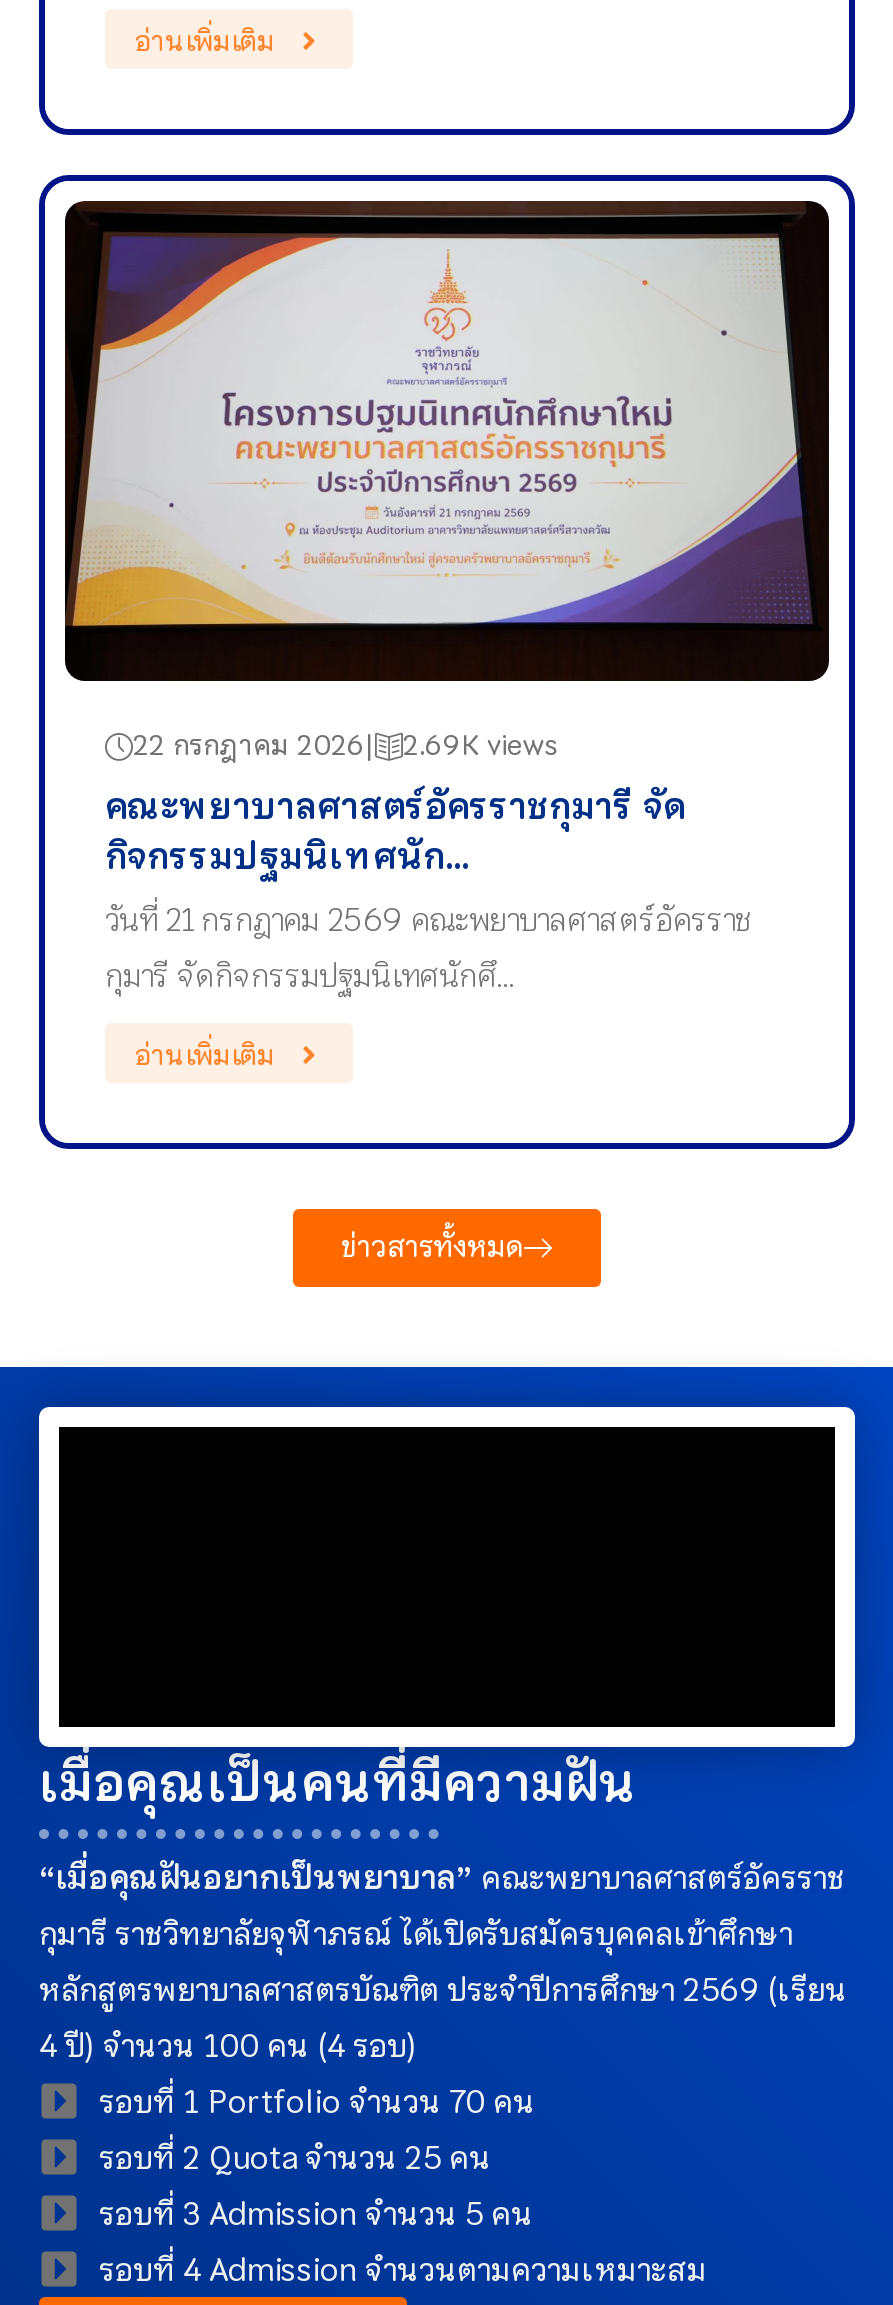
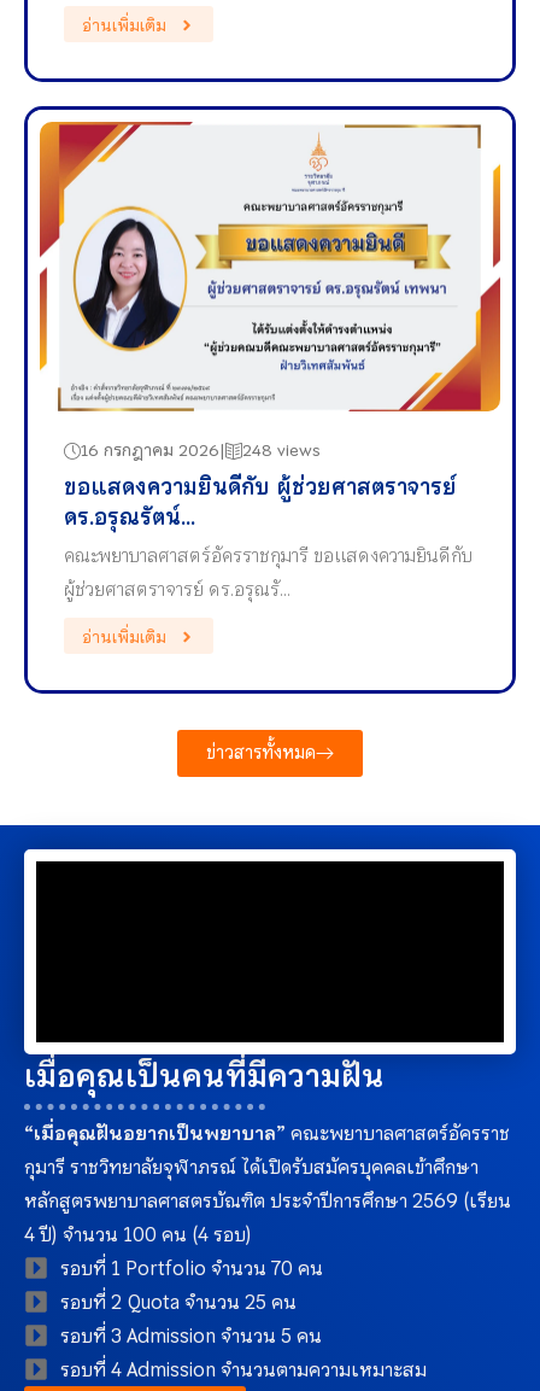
[63,199,831,1002] [image] | 22 กรกฎาคม 2026 | 2.69K views | คณะพยาบาลศาสตร์อัครราชกุมารี จัด | กิจกรรมปฐมนิเทศนัก... | วันที่ 21 กรกฎาคม 2569 คณะพยาบาลศาสตร์อัครราช | กุมารี จัดกิจกรรมปฐมนิเทศนักศึ… -> [39,121,501,605] [image] | 16 กรกฎาคม 2026 | 248 views | ขอแสดงความยินดีกับ ผู้ช่วยศาสตราจารย์ | ดร.อรุณรัตน์... | คณะพยาบาลศาสตร์อัครราชกุมารี ขอแสดงความยินดีกับ | ผู้ช่วยศาสตราจารย์ ดร.อรุณรั…

